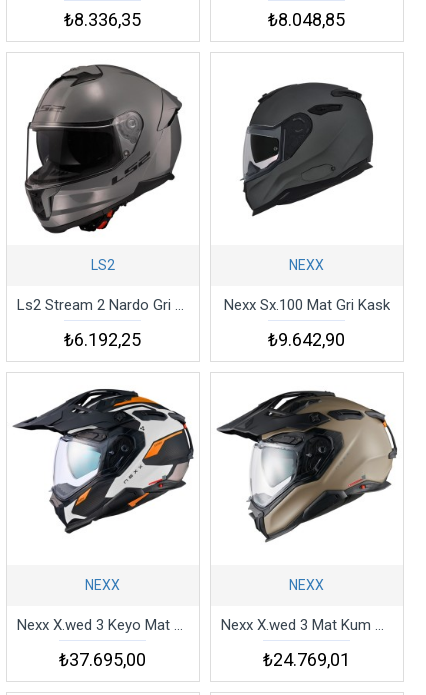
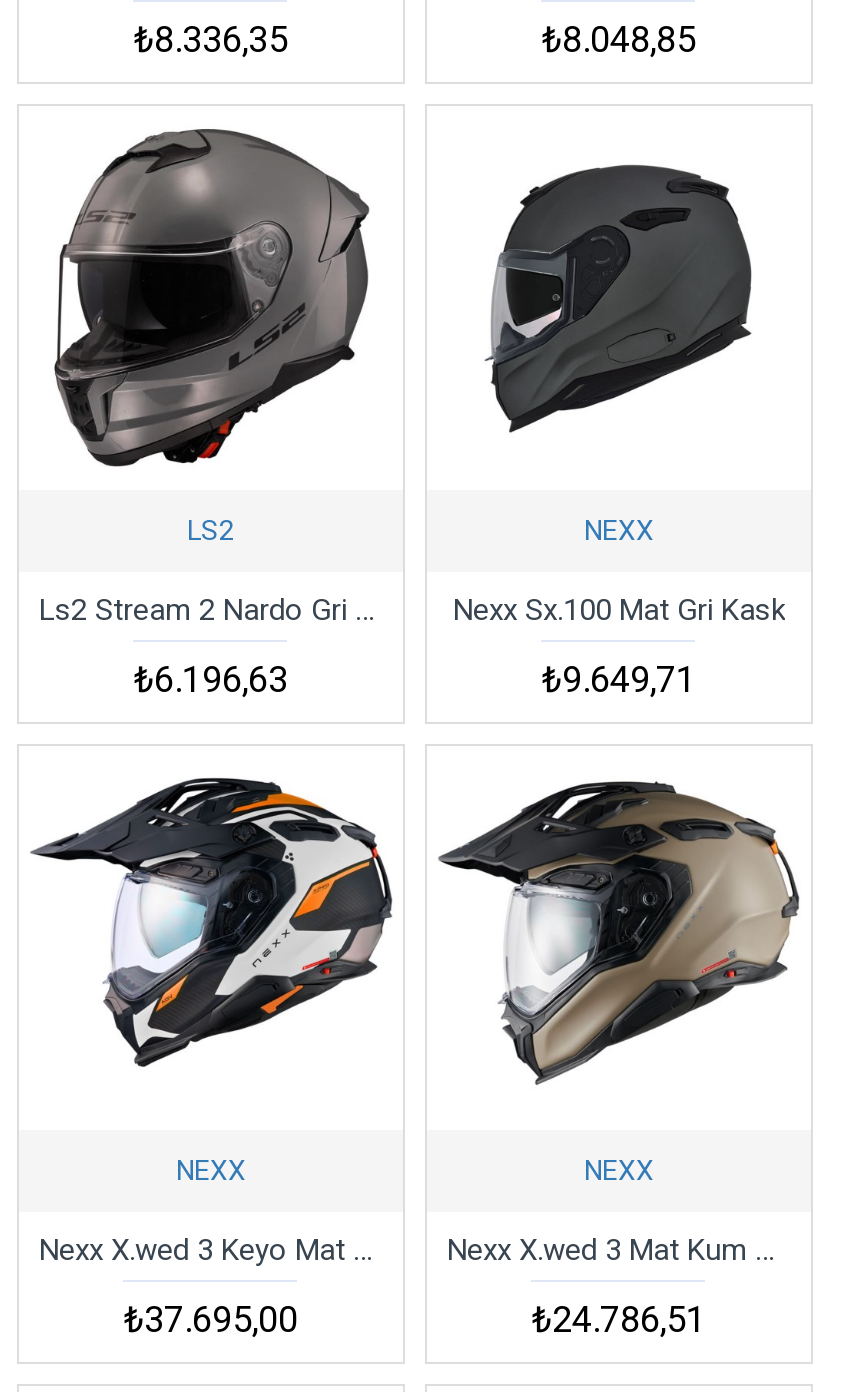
[64,329,141,350] ₺6.192,25 -> [134,658,288,700] ₺6.196,63
[268,329,345,350] ₺9.642,90 -> [542,658,696,700] ₺9.649,71
[263,649,350,670] ₺24.769,01 -> [532,1298,706,1340] ₺24.786,51

